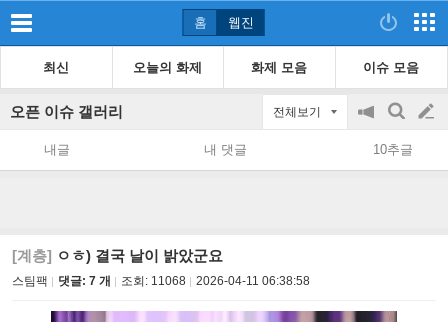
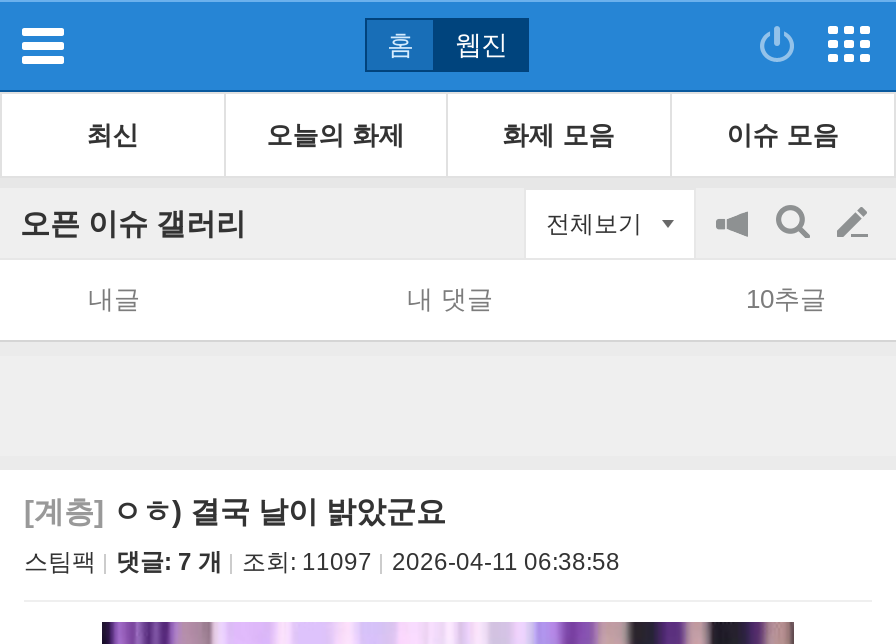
[12,274,310,288] 스팀팩 댓글: 7 개 조회: 11068 2026-04-11 06:38:58 -> [24,548,620,576] 스팀팩 댓글: 7 개 조회: 11097 2026-04-11 06:38:58

